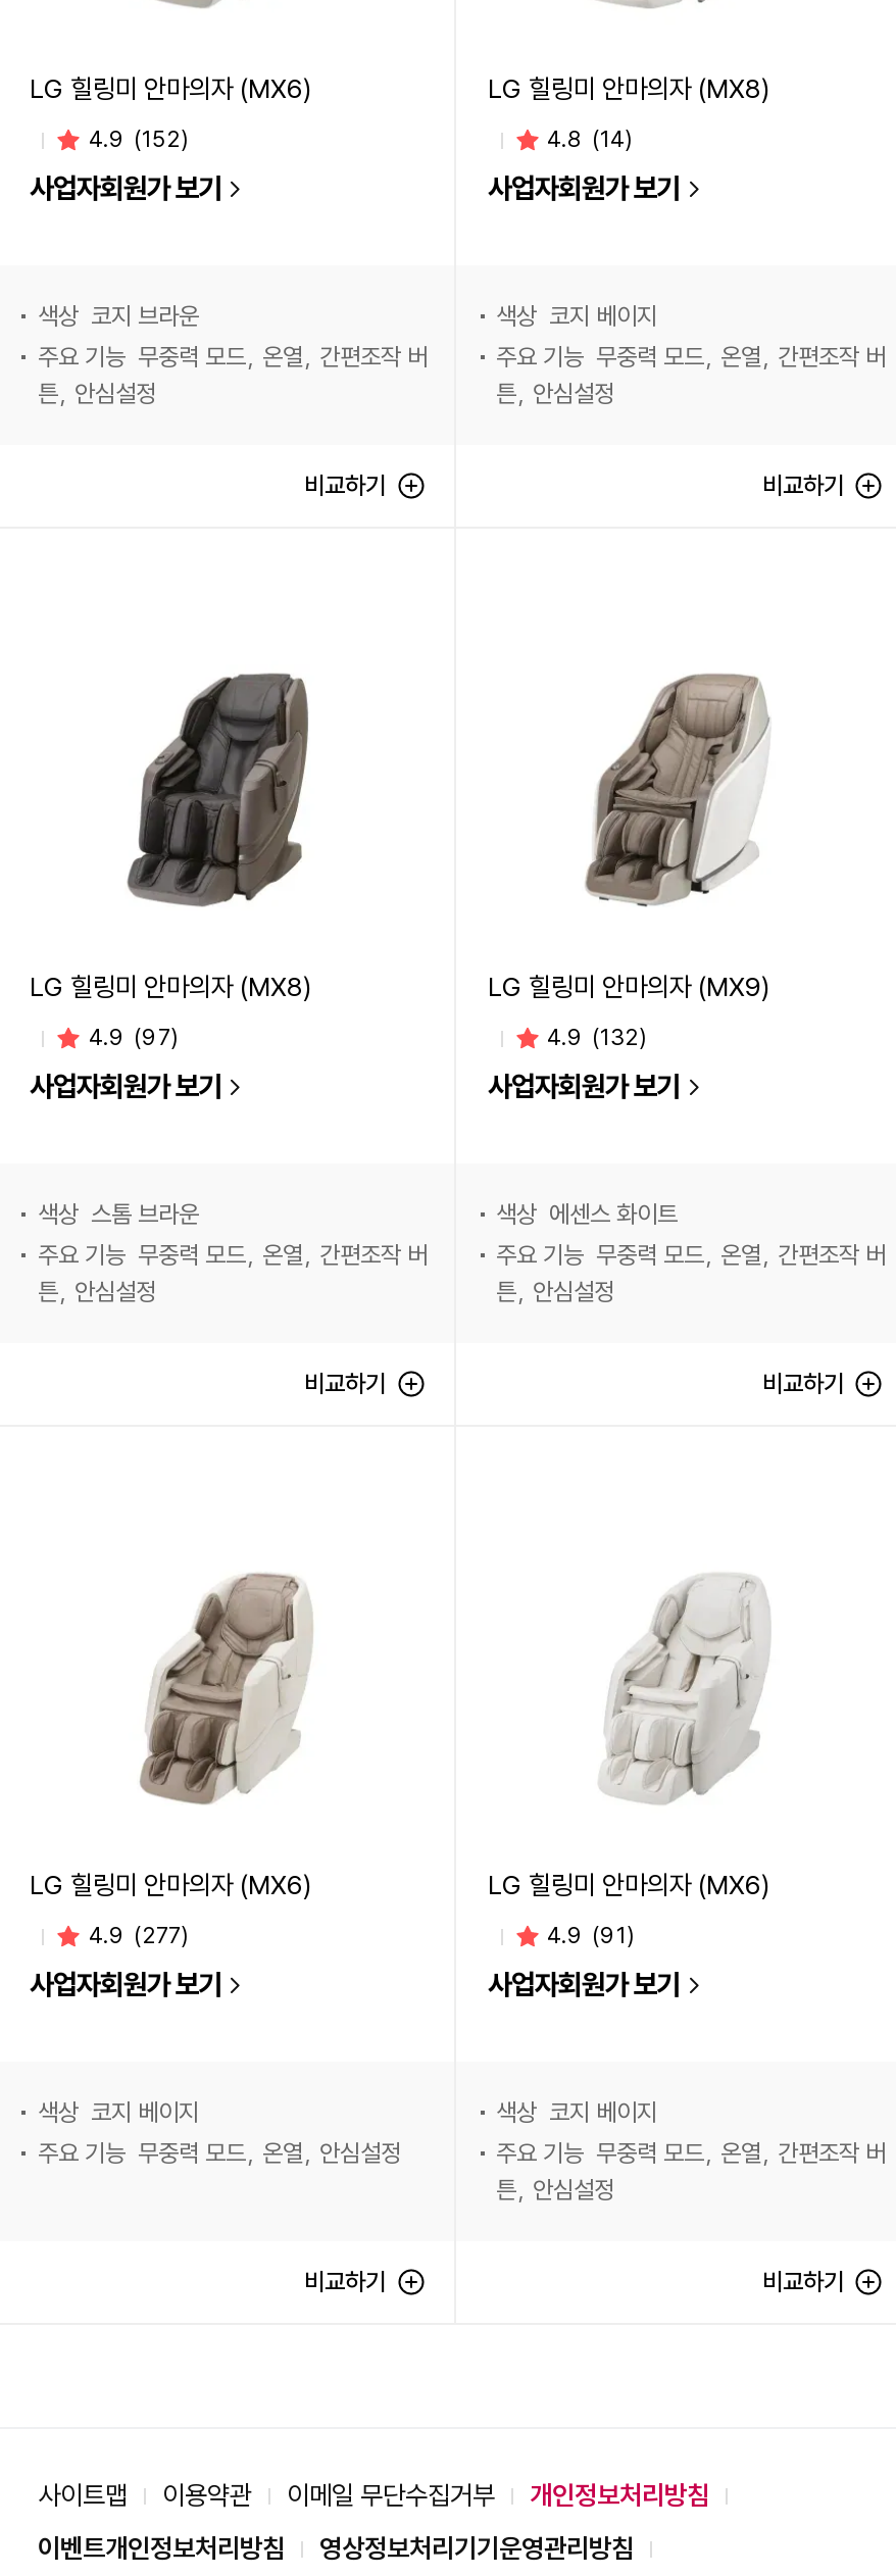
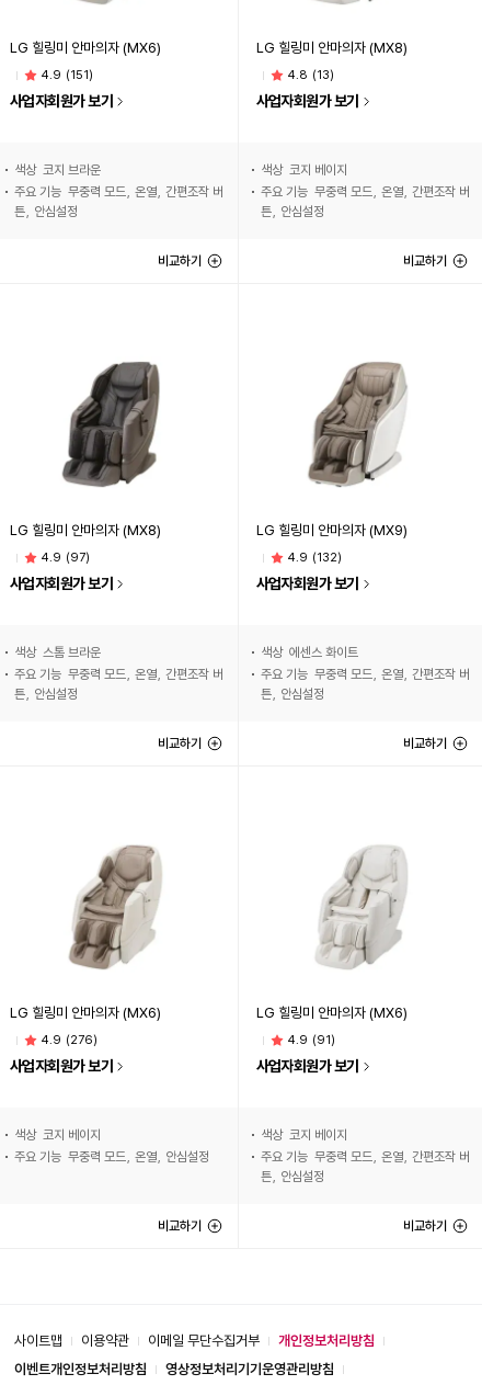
[89,127,189,154] 4.9 (152) -> [42,68,93,83] 4.9 (151)
[547,127,633,154] 4.8 (14) -> [288,68,334,83] 4.8 (13)
[89,1923,189,1950] 4.9 (277) -> [42,1033,97,1048] 4.9 (276)

